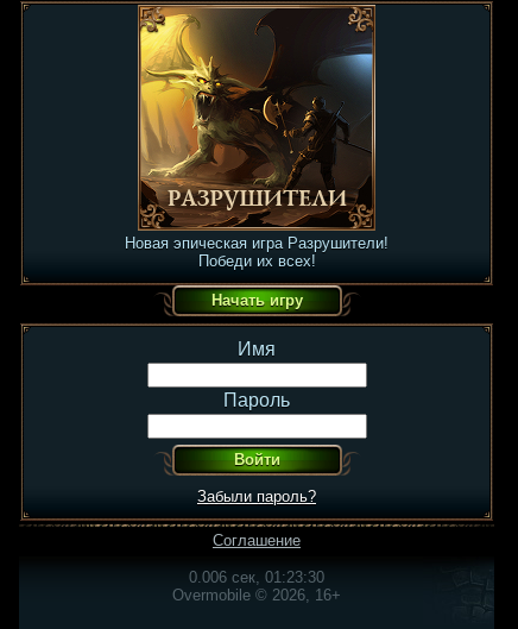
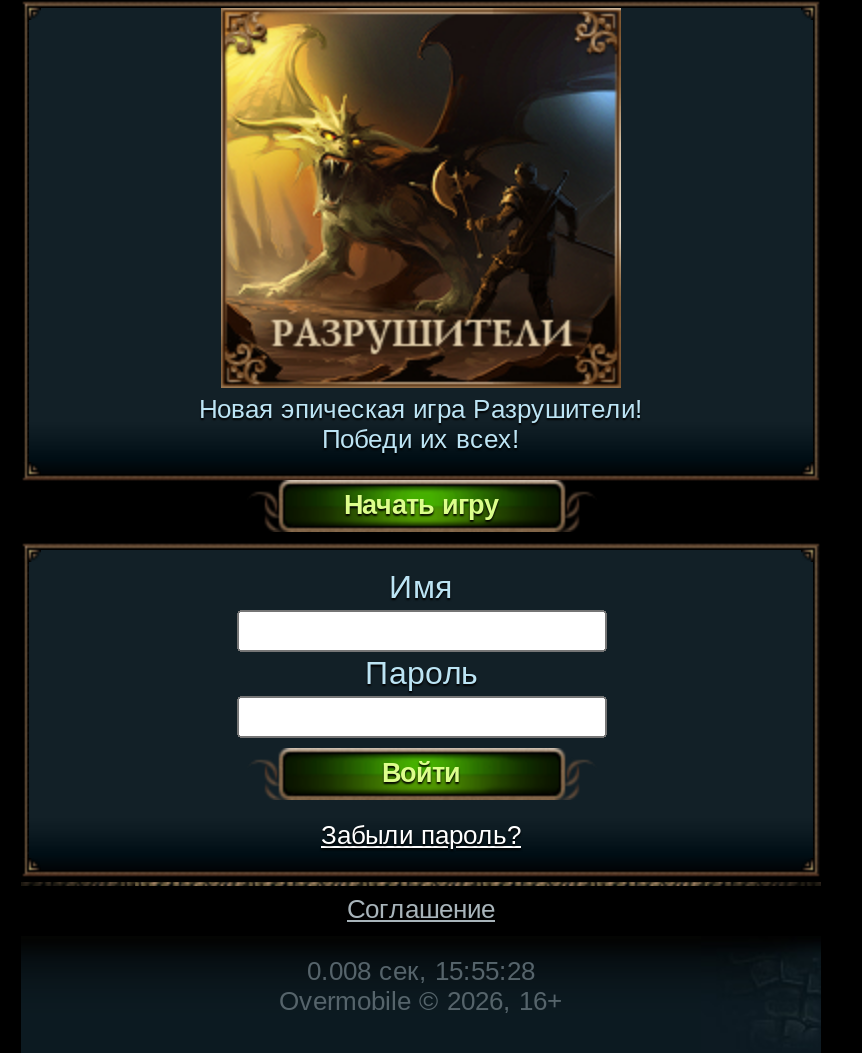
[189,568,324,586] 0.006 сек, 01:23:30 -> [307,955,535,985] 0.008 сек, 15:55:28

